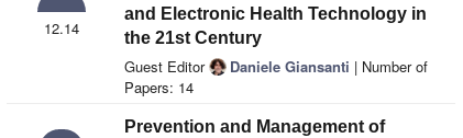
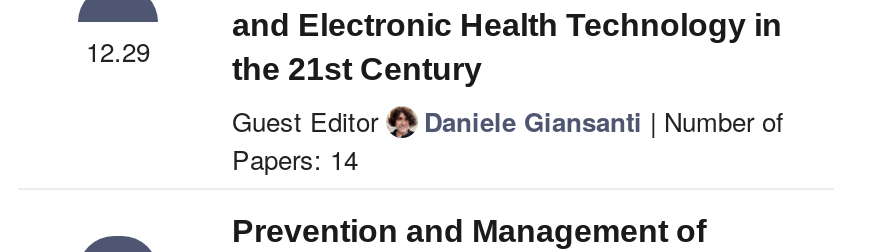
[44,17,79,38] 12.14 -> [86,31,150,69] 12.29

